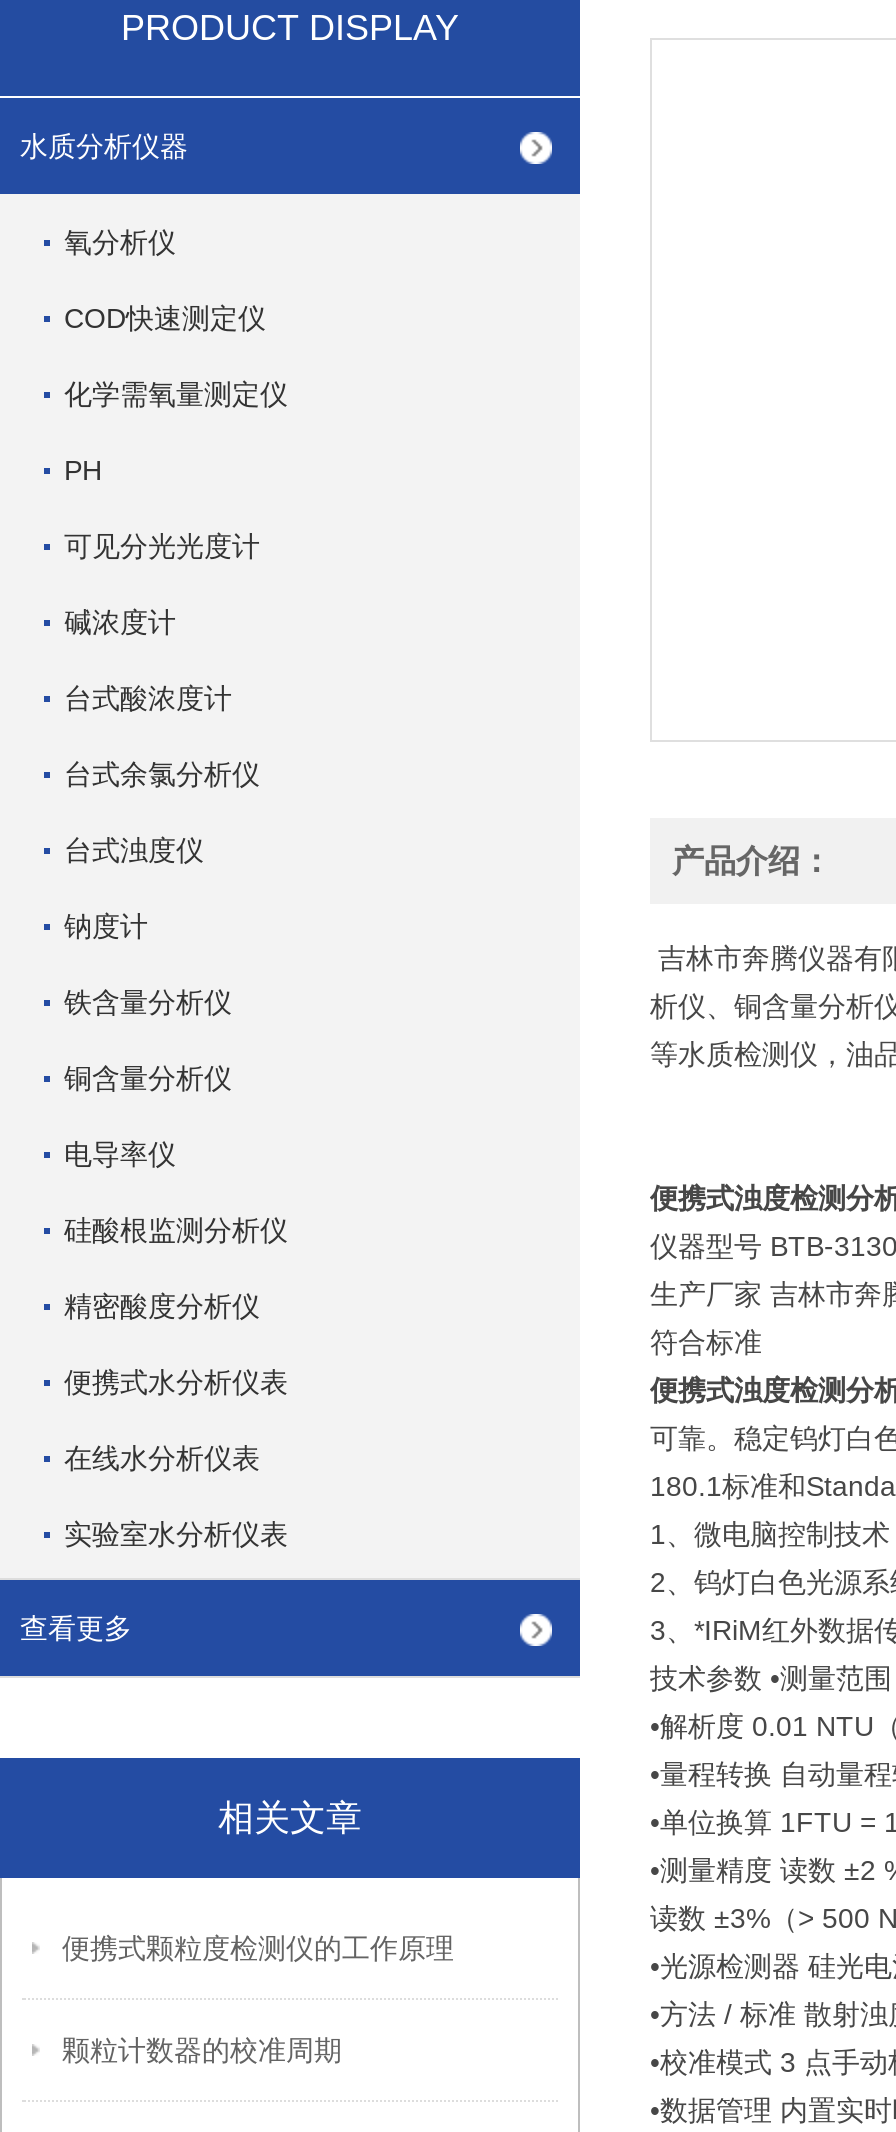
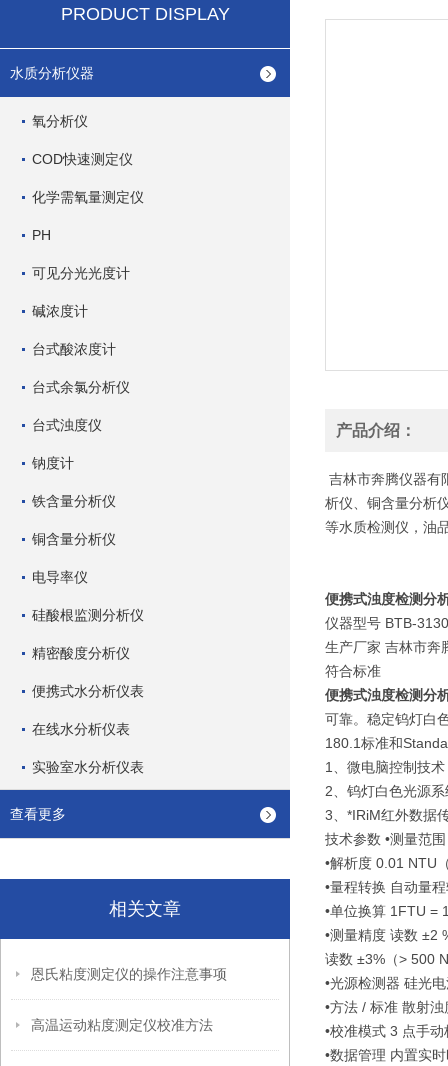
[62,1932,454,1964] 便携式颗粒度检测仪的工作原理 -> [31,966,227,982] 恩氏粘度测定仪的操作注意事项
[62,2034,342,2066] 颗粒计数器的校准周期 -> [31,1017,213,1033] 高温运动粘度测定仪校准方法

